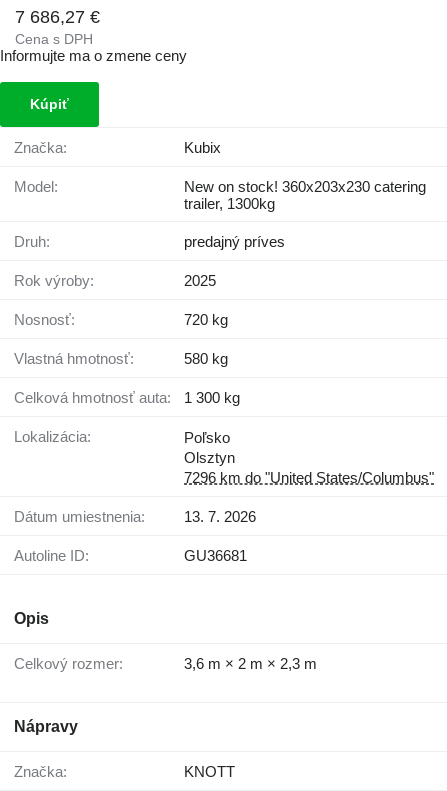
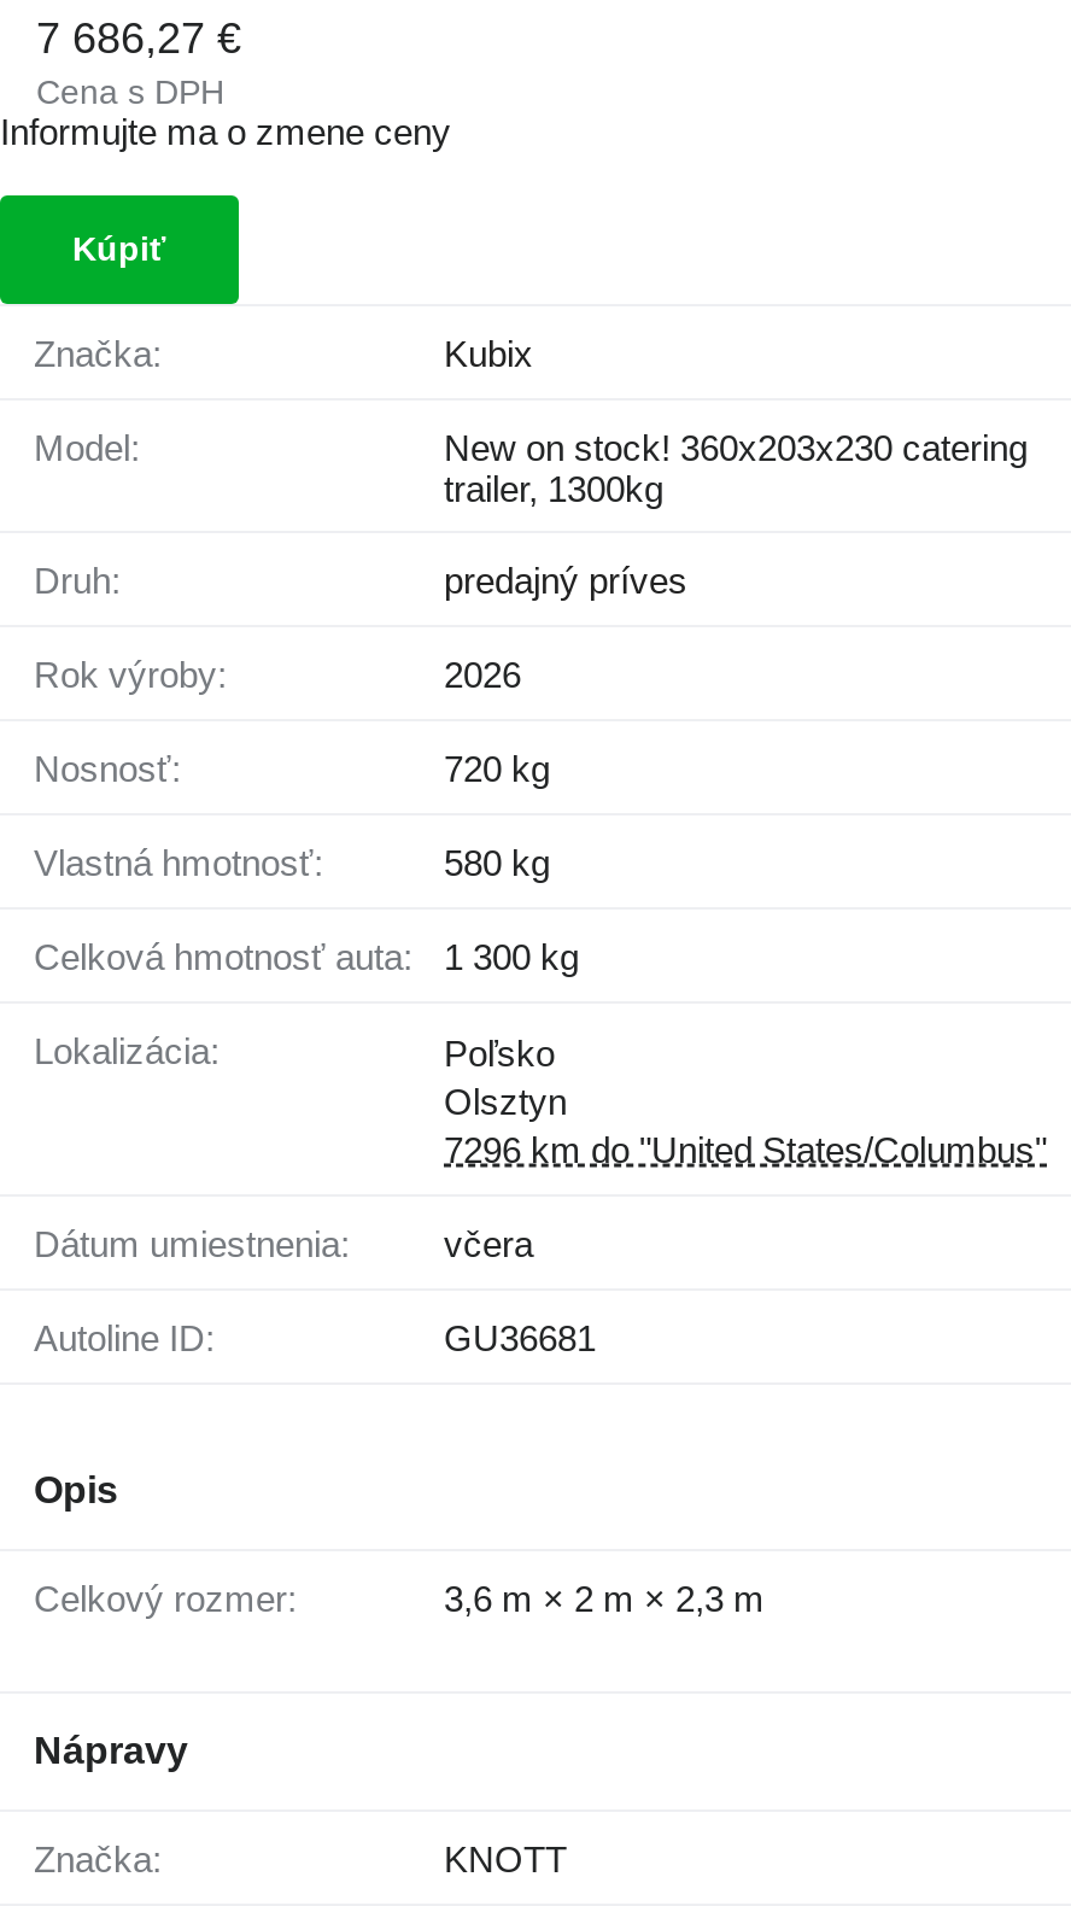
[184,272,216,289] 2025 -> [444,654,521,695] 2026
[184,508,256,525] 13. 7. 2026 -> [444,1224,533,1265] včera

